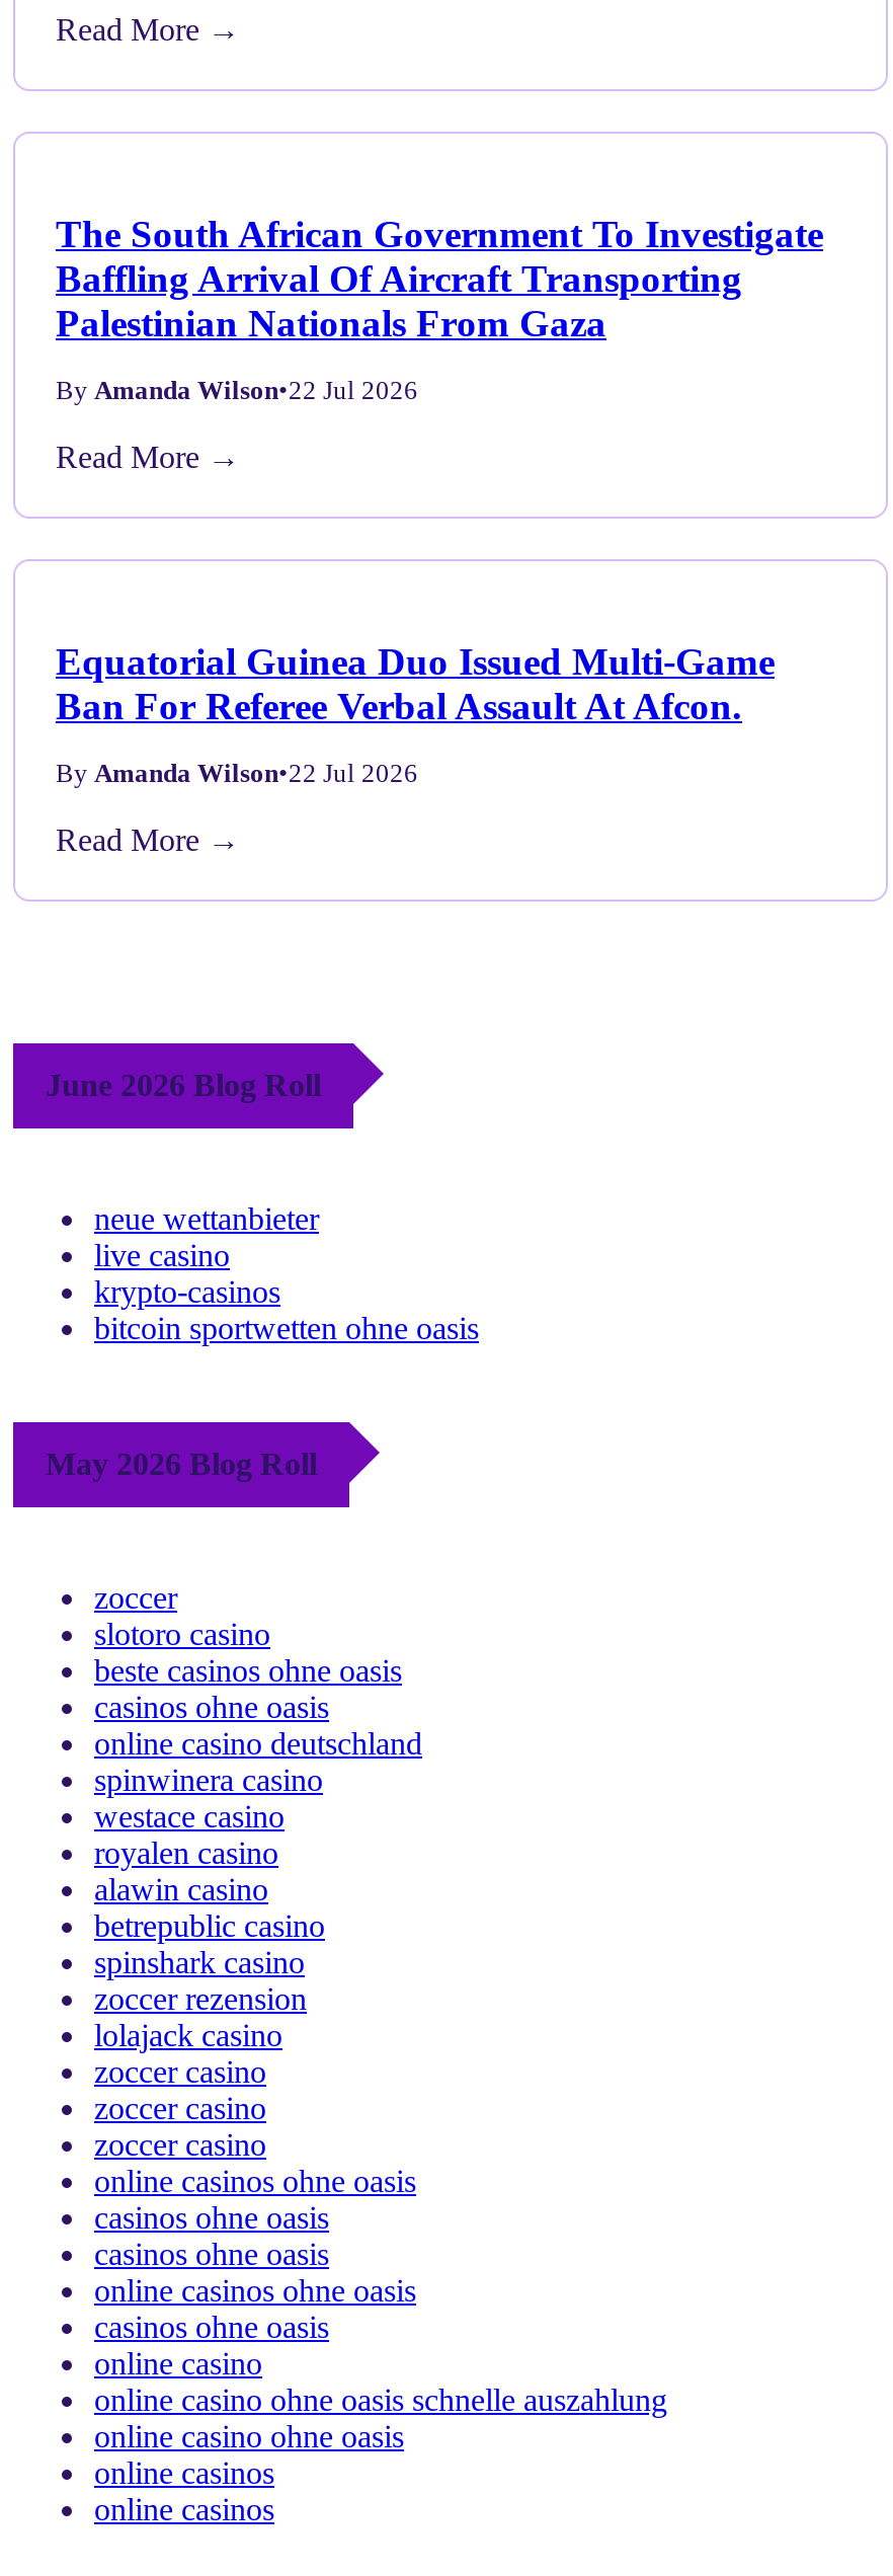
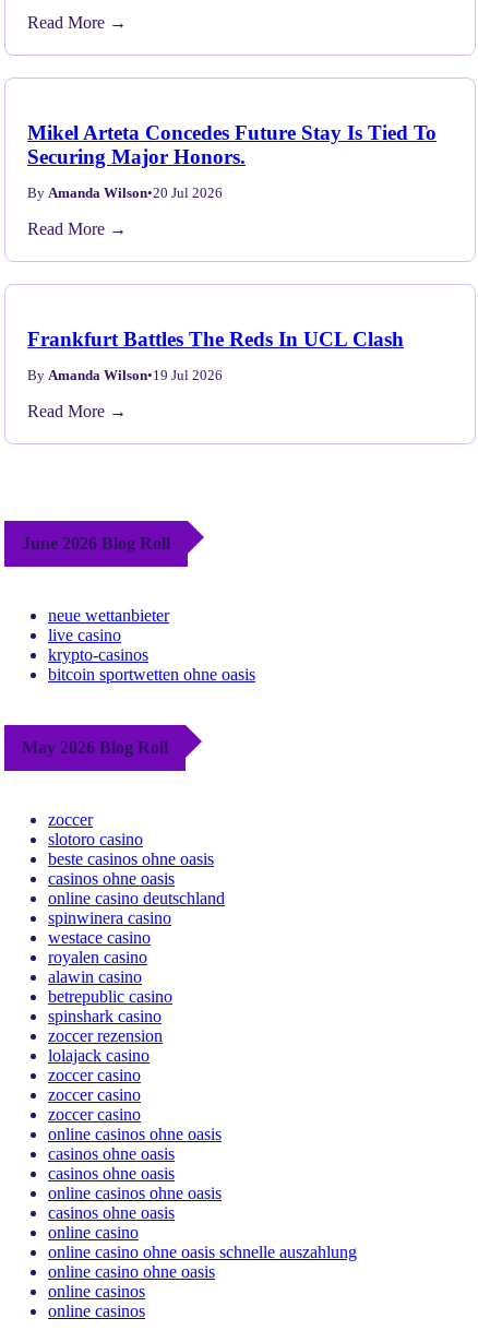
[56,213,823,345] The South African Government To Investigate | Baffling Arrival Of Aircraft Transporting | Palestinian Nationals From Gaza -> [27,121,437,168] Mikel Arteta Concedes Future Stay Is Tied To | Securing Major Honors.
[56,377,418,405] By Amanda Wilson•22 Jul 2026 -> [27,186,223,201] By Amanda Wilson•20 Jul 2026
[56,641,775,728] Equatorial Guinea Duo Issued Multi-Game | Ban For Referee Verbal Assault At Afcon. -> [27,328,404,351] Frankfurt Battles The Reds In UCL Clash
[56,760,418,789] By Amanda Wilson•22 Jul 2026 -> [27,368,223,384] By Amanda Wilson•19 Jul 2026

